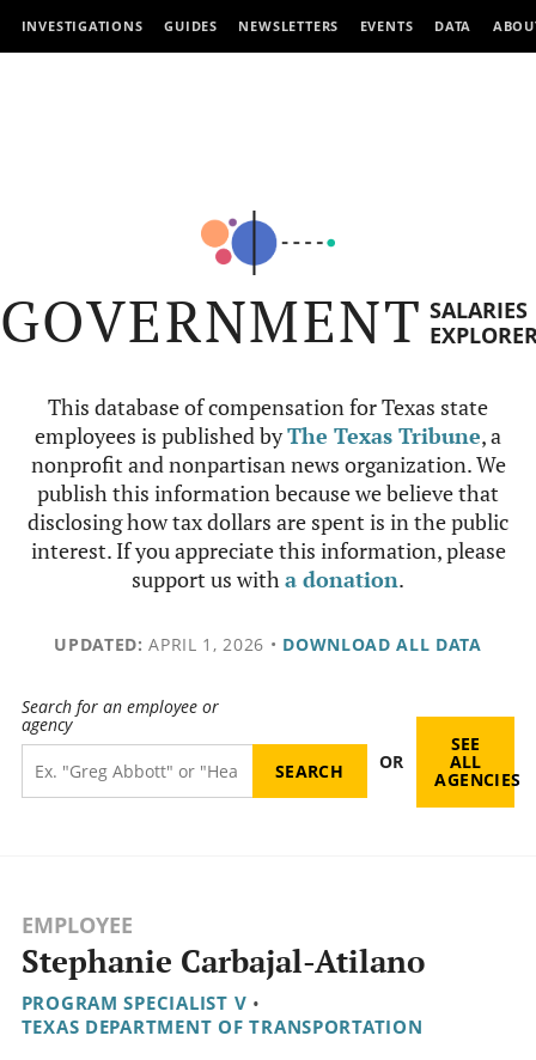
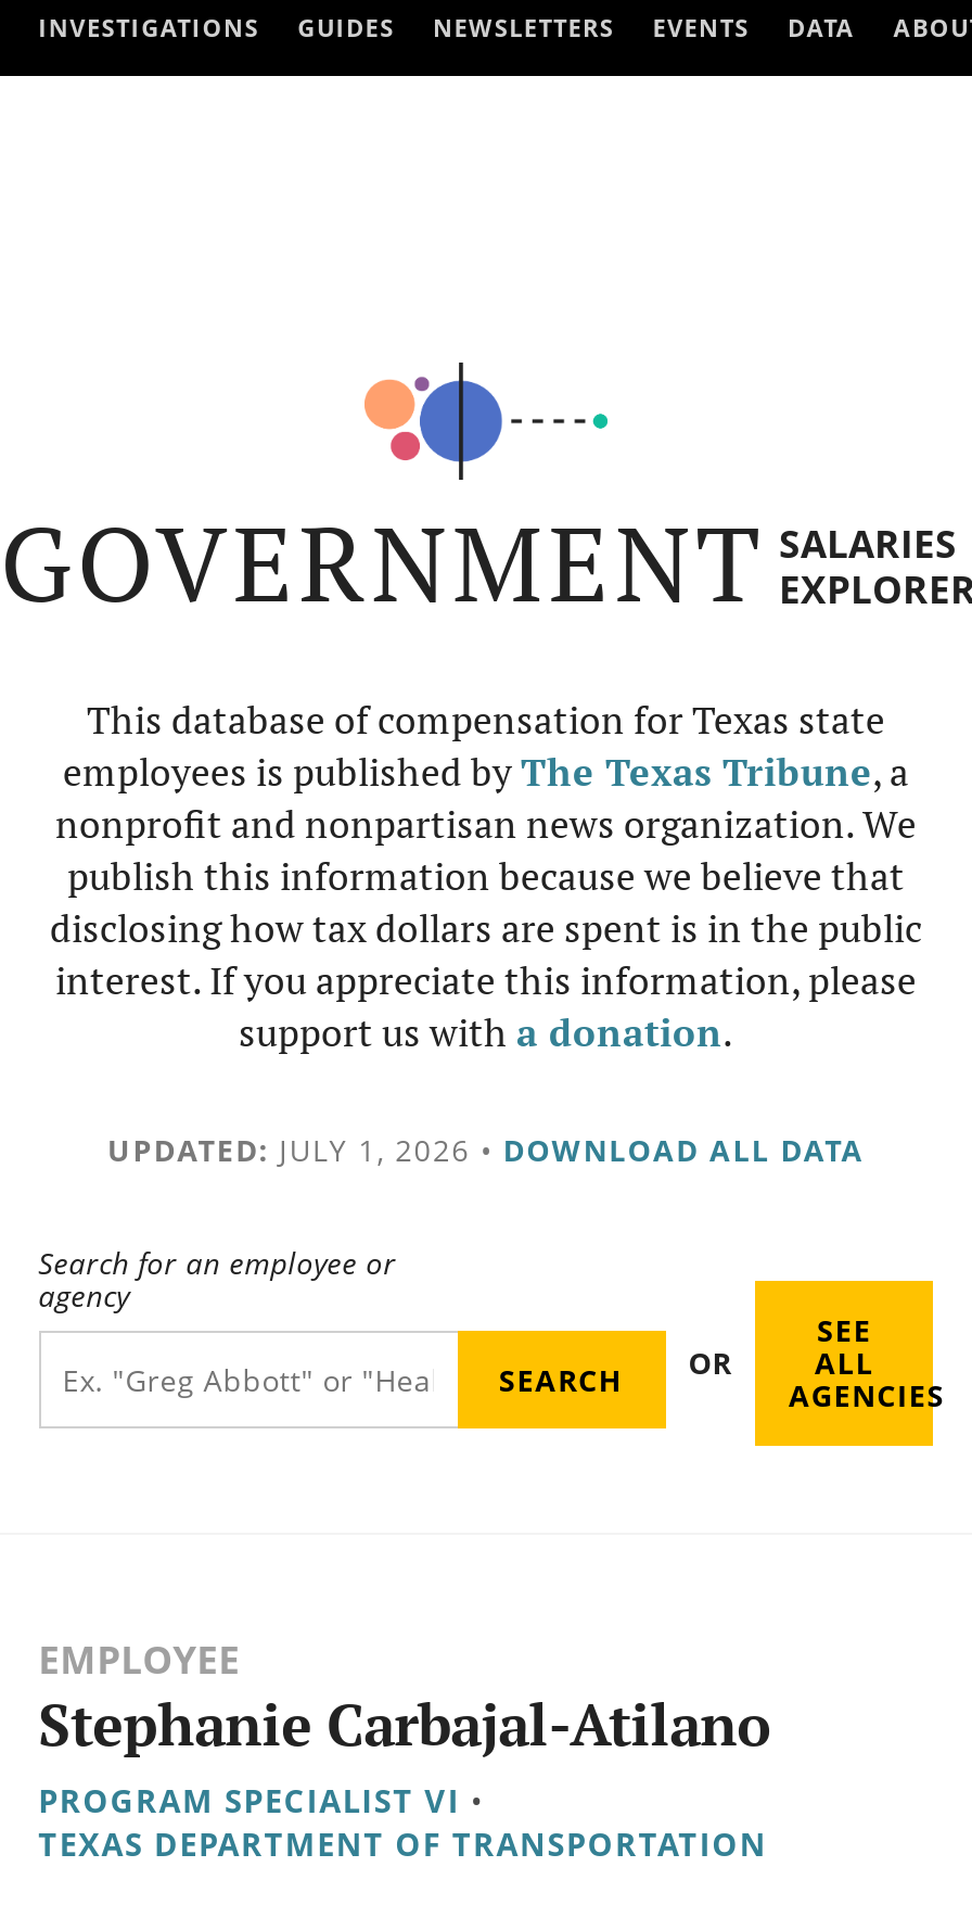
[54,633,482,656] UPDATED: APRIL 1, 2026 • DOWNLOAD ALL DATA -> [107,1129,865,1170] UPDATED: JULY 1, 2026 • DOWNLOAD ALL DATA
[21,991,261,1015] PROGRAM SPECIALIST V • -> [38,1779,485,1822] PROGRAM SPECIALIST VI •

